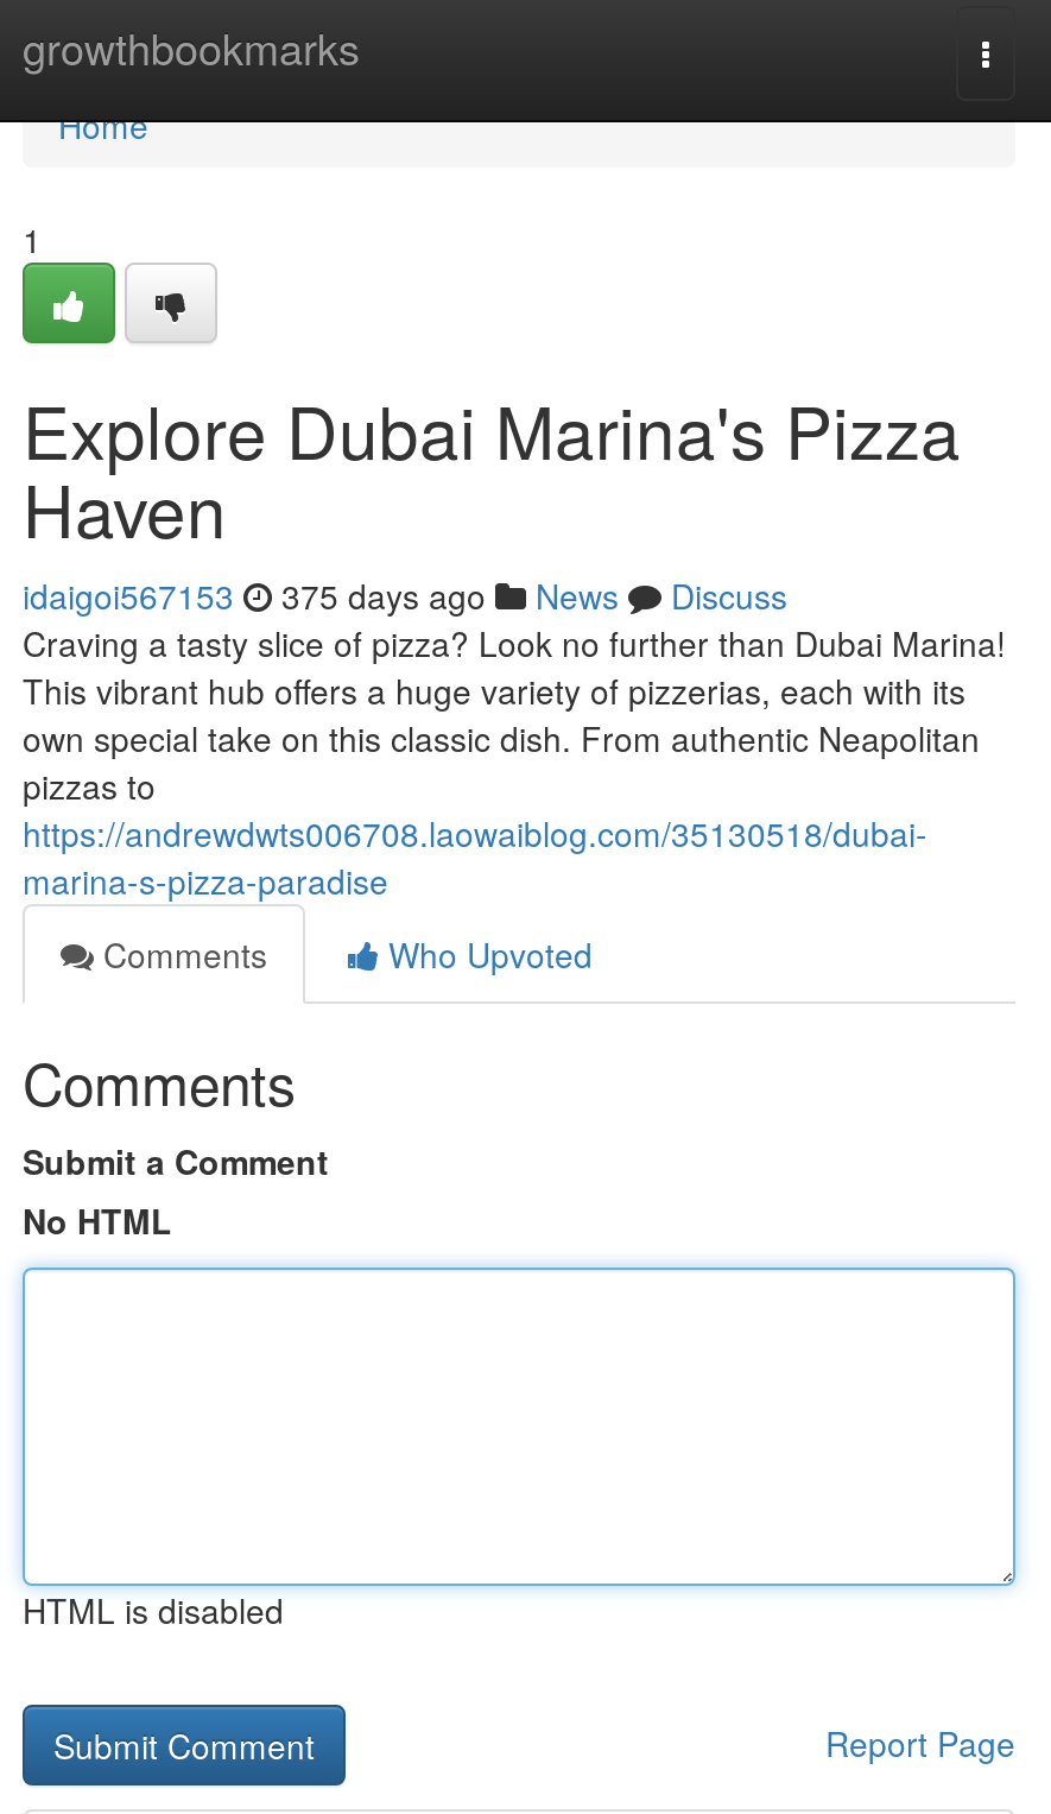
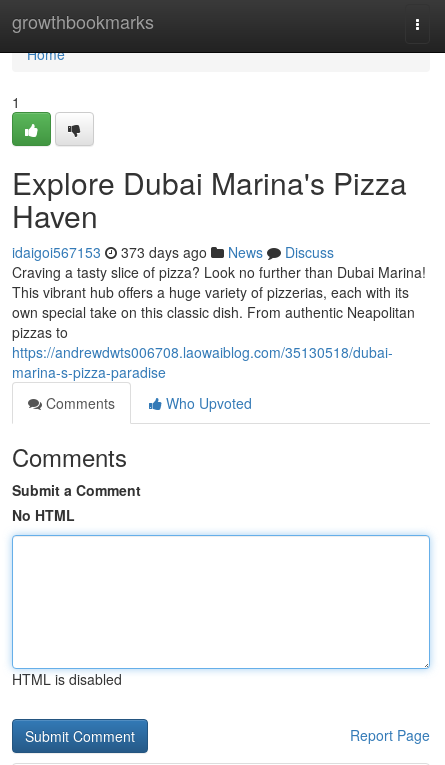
[23,571,787,619] idaigoi567153 375 days ago News Discuss -> [12,242,334,262] idaigoi567153 373 days ago News Discuss

